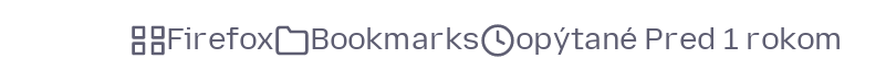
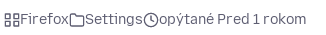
[310,22,480,59] Bookmarks -> [85,11,143,28] Settings

